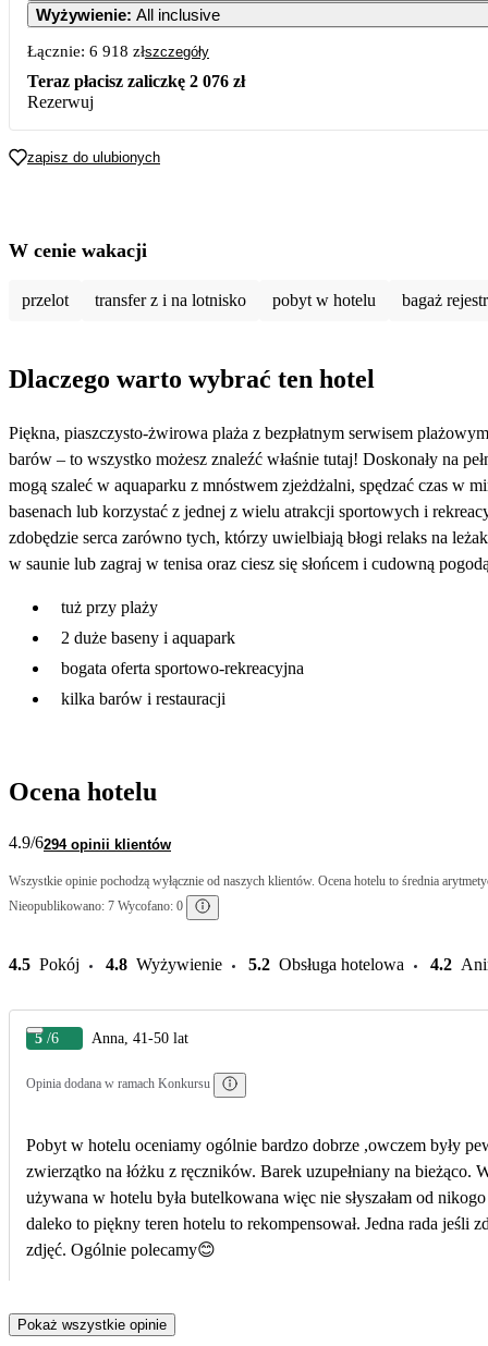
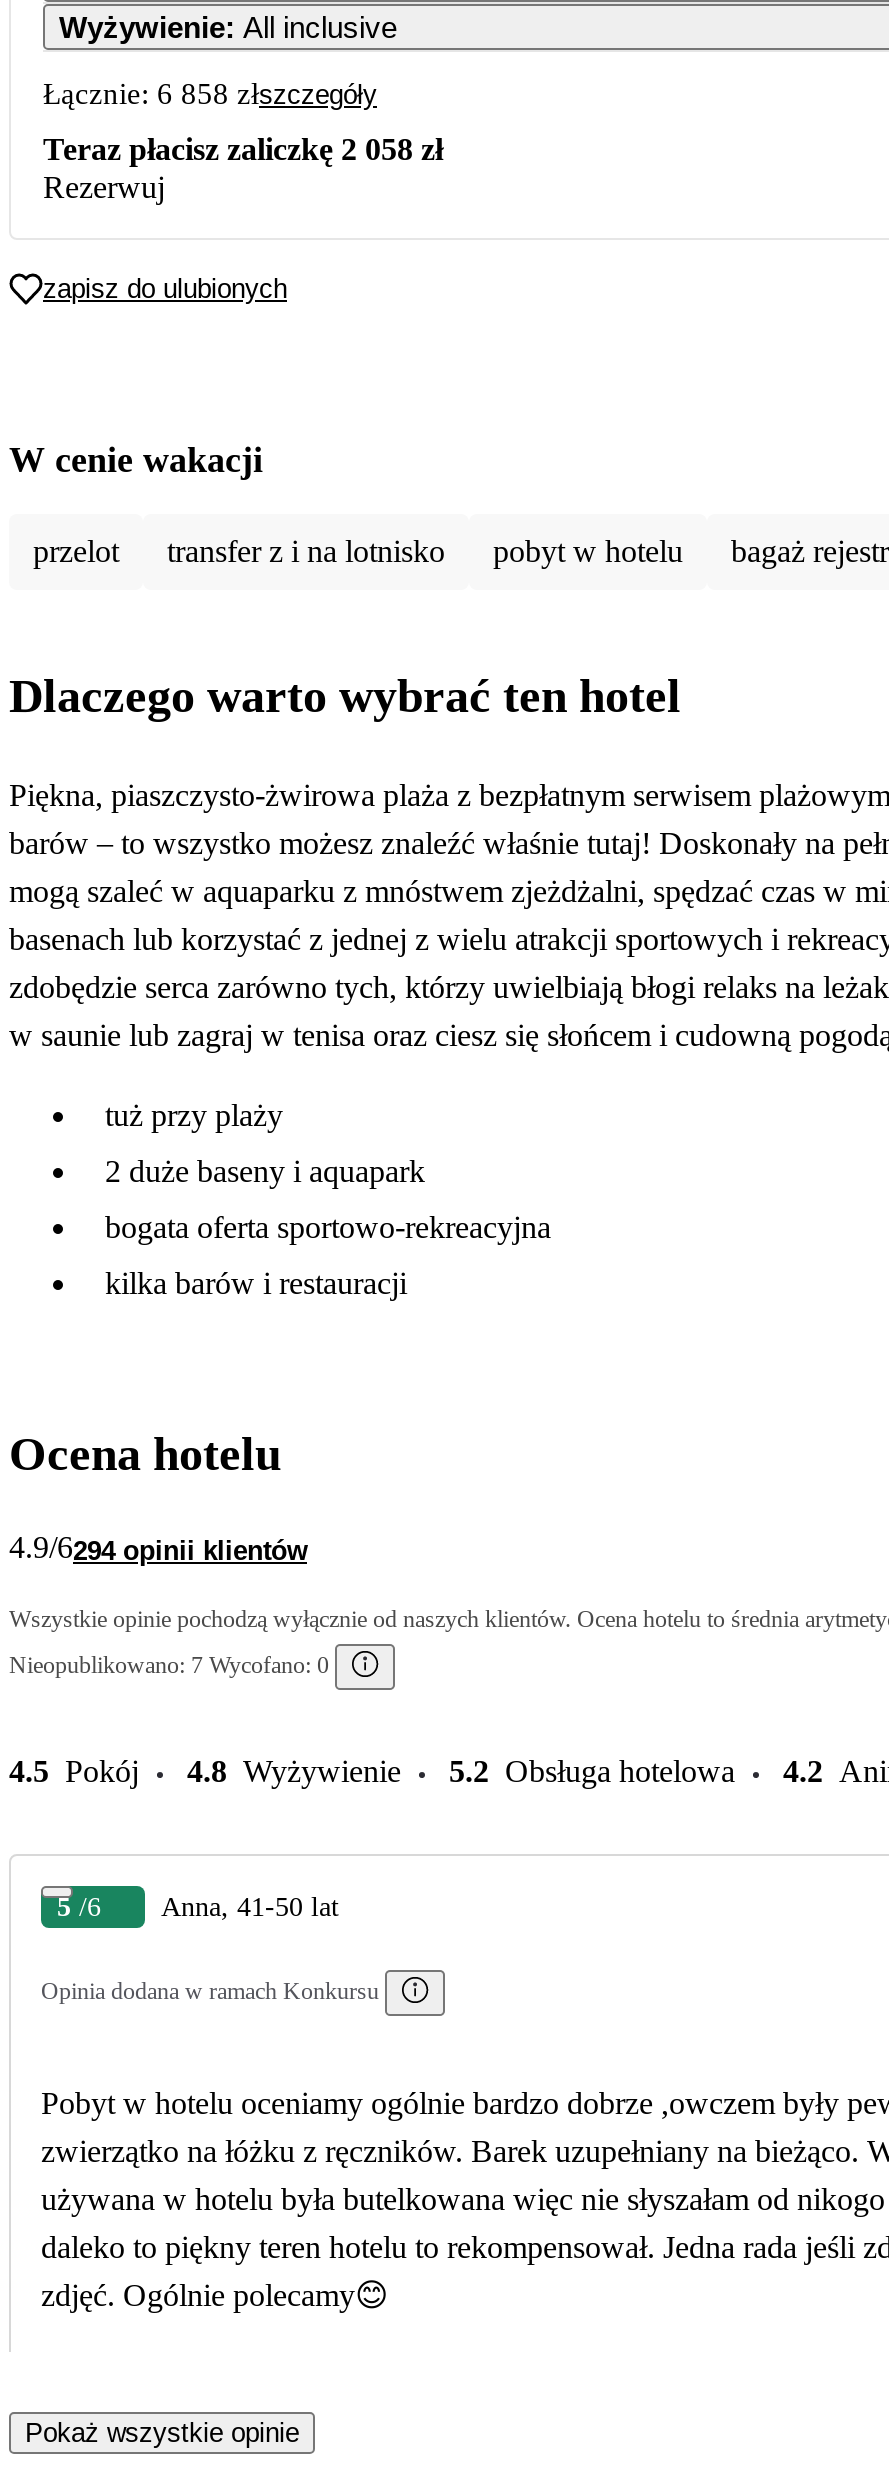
[27,42,209,59] Łącznie: 6 918 złszczegóły -> [43,77,377,109] Łącznie: 6 858 złszczegóły
[27,71,245,90] Teraz płacisz zaliczkę 2 076 zł -> [43,131,443,165] Teraz płacisz zaliczkę 2 058 zł

